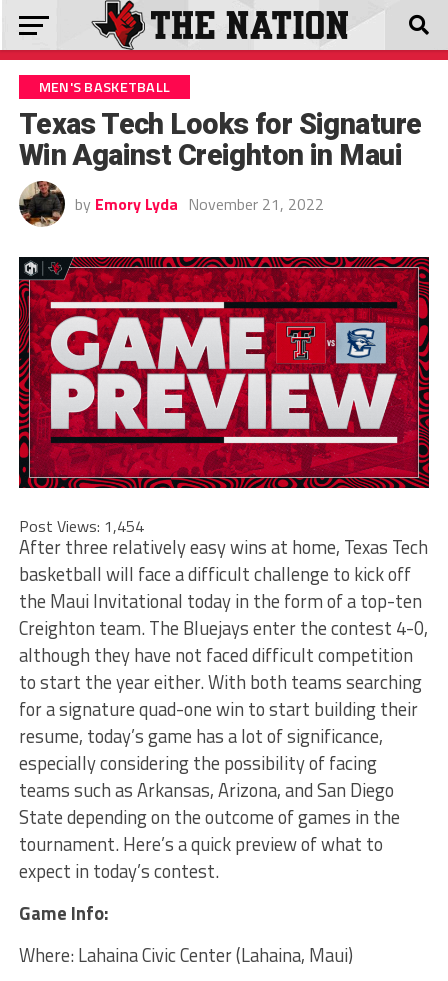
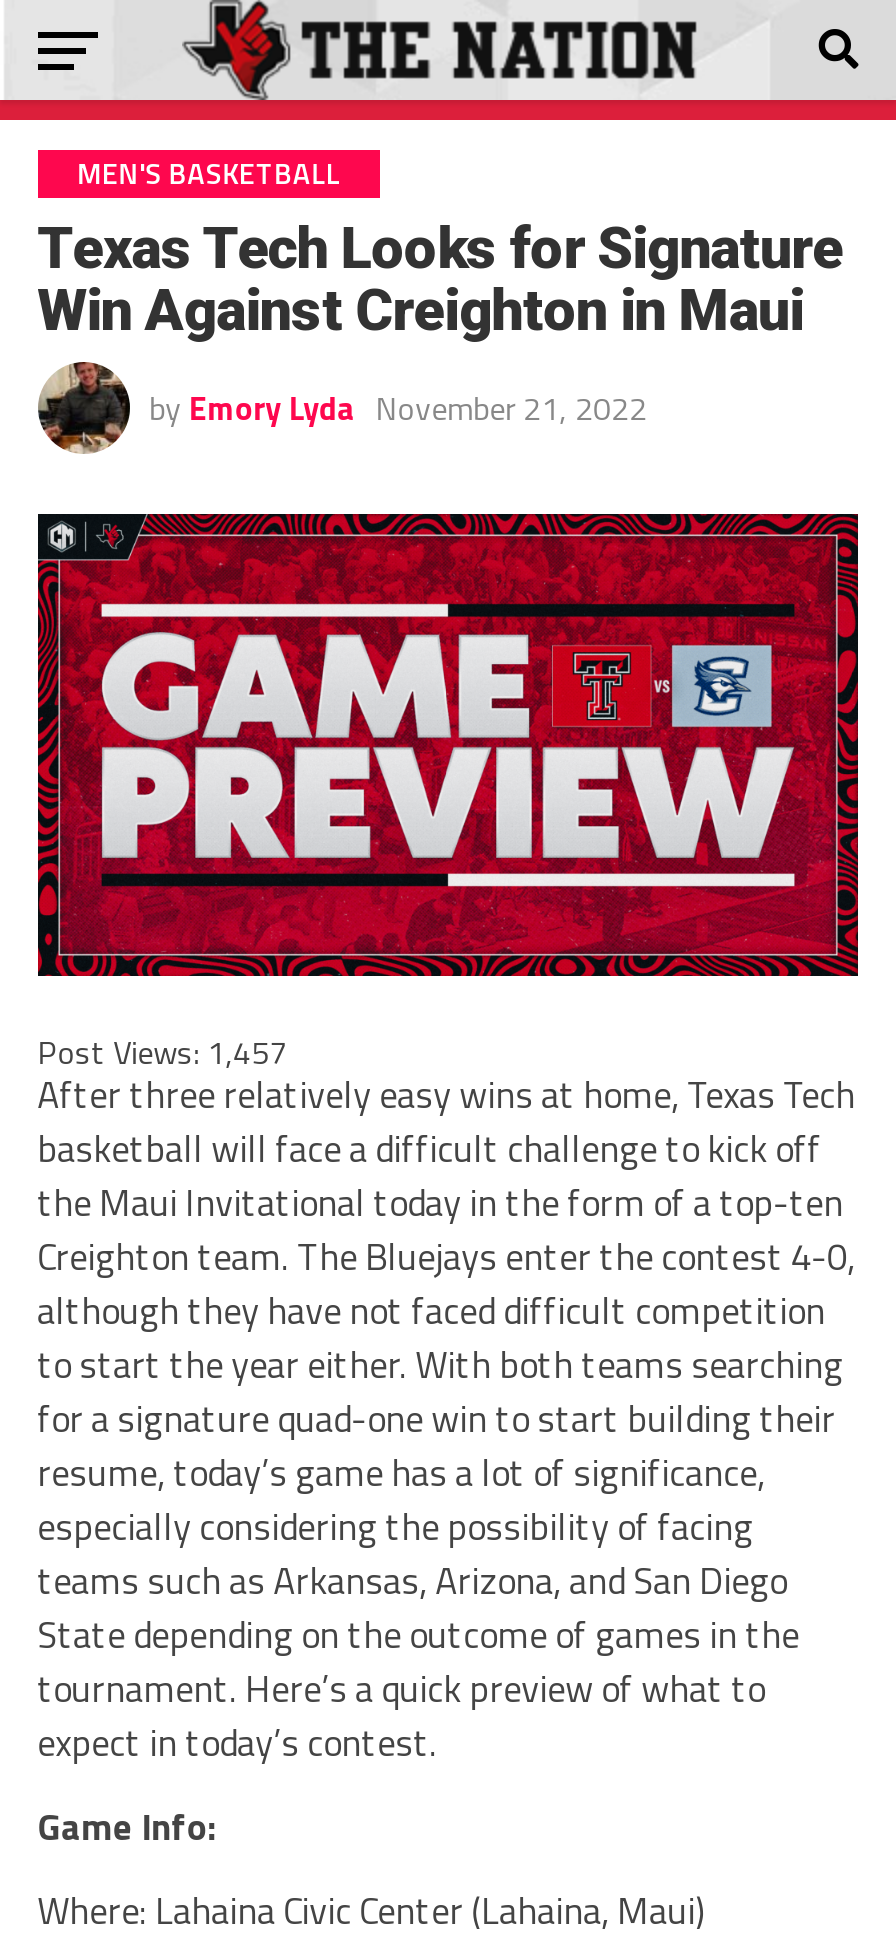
[19,514,144,538] Post Views: 1,454 -> [37,1028,287,1076] Post Views: 1,457

